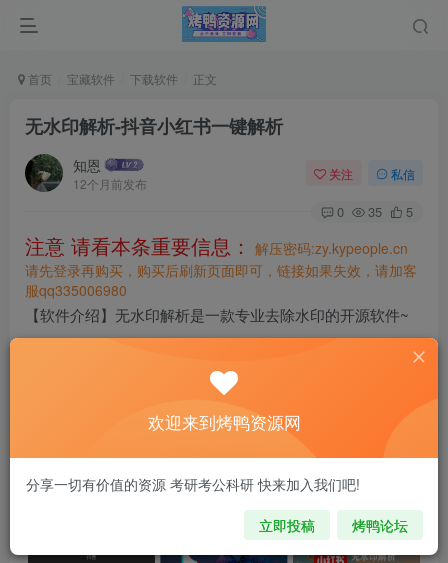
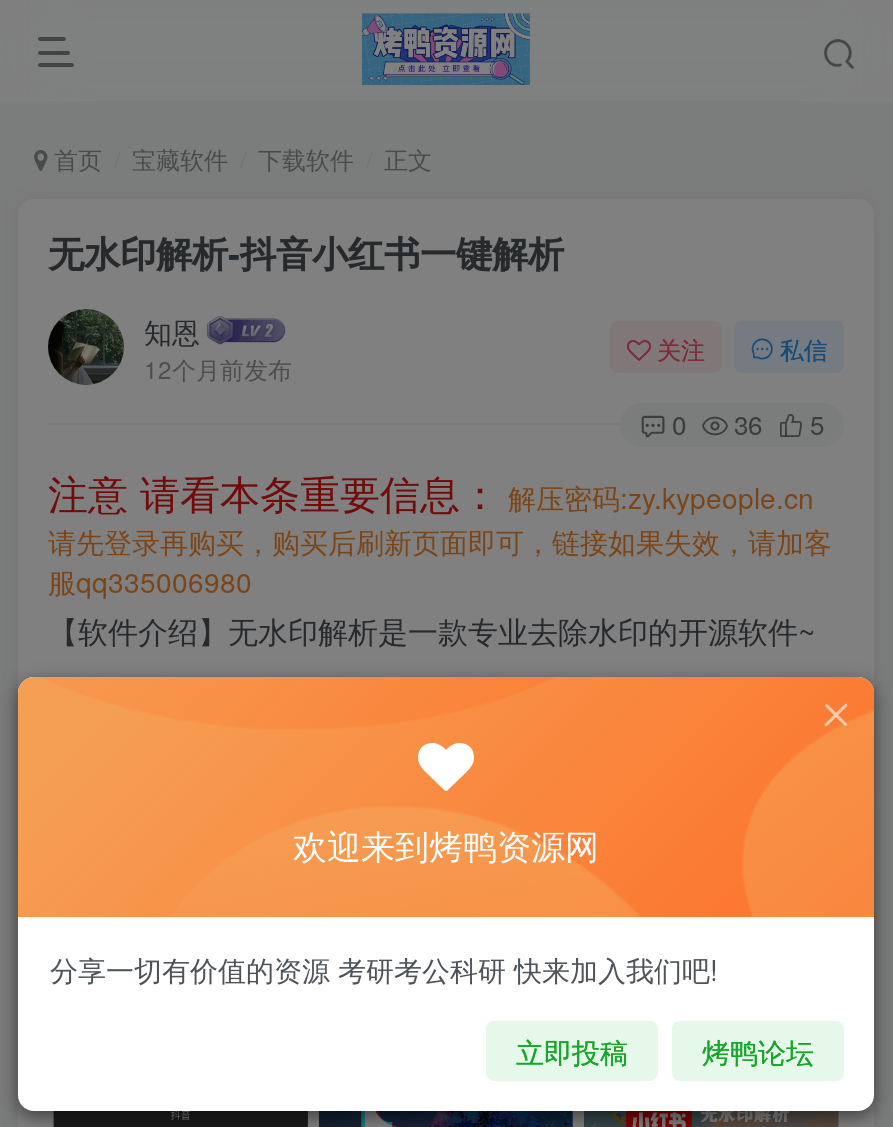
[337,202,413,221] 0 35 5 -> [672,405,824,443] 0 36 5

